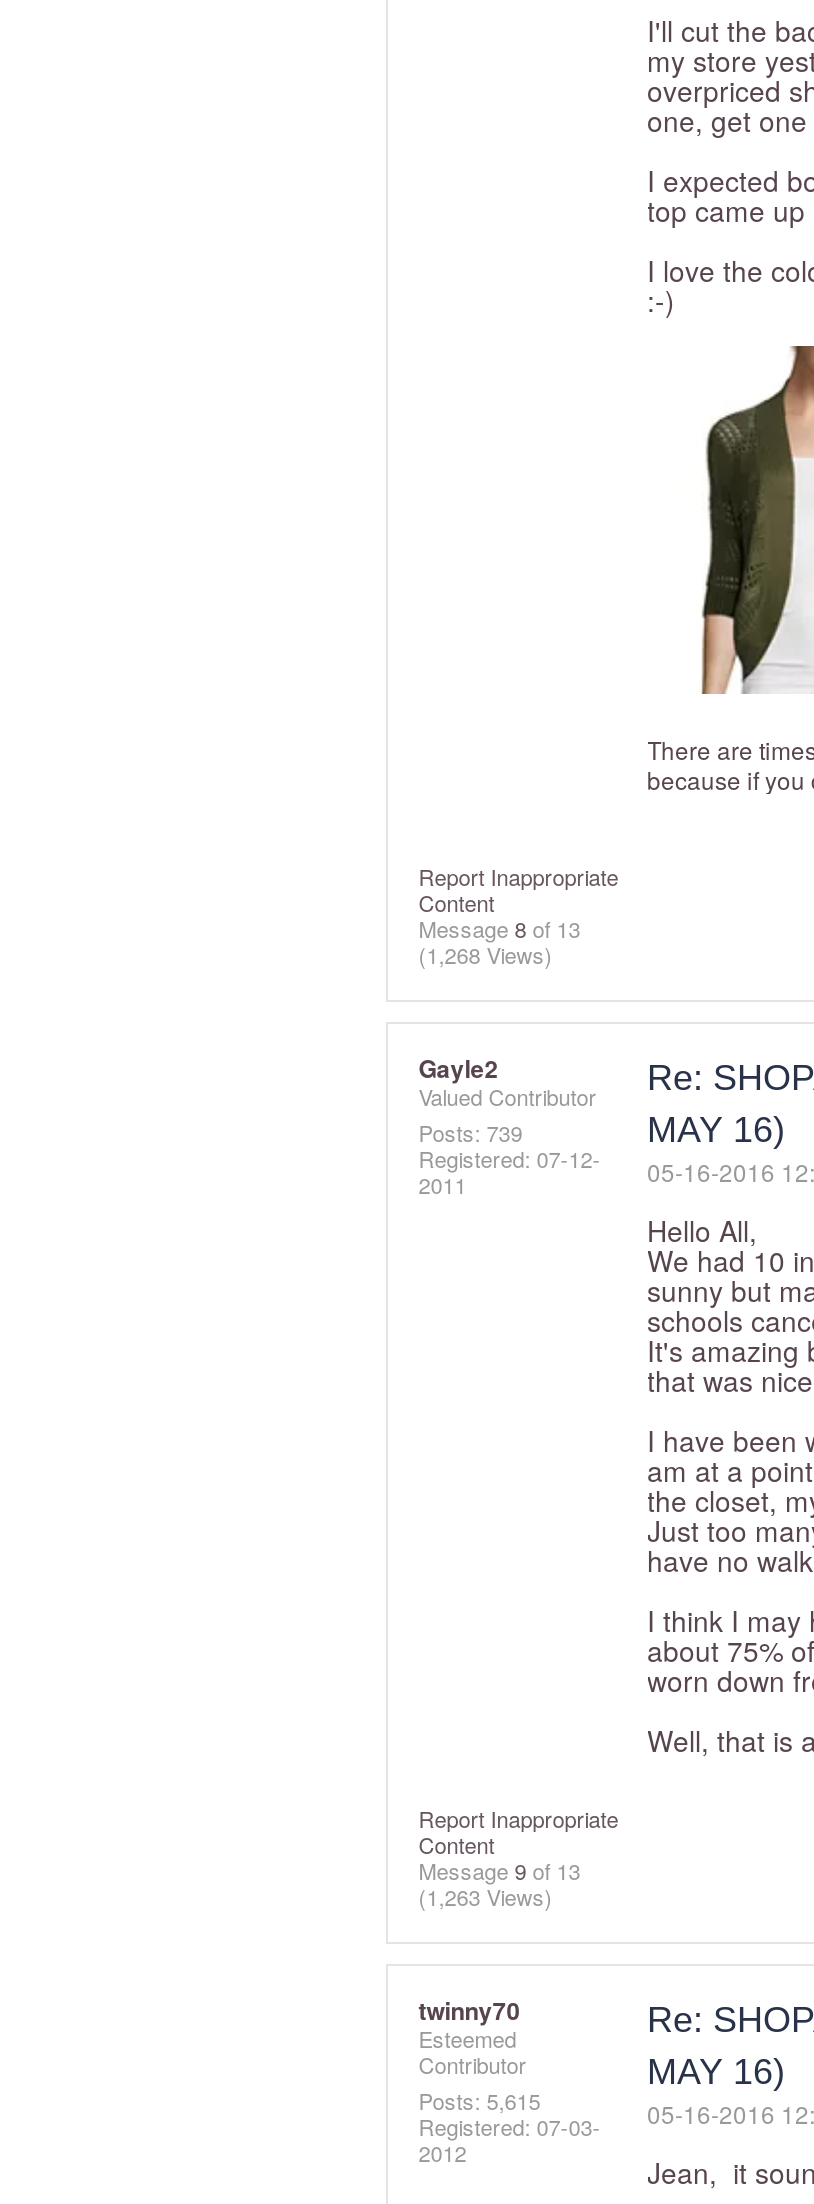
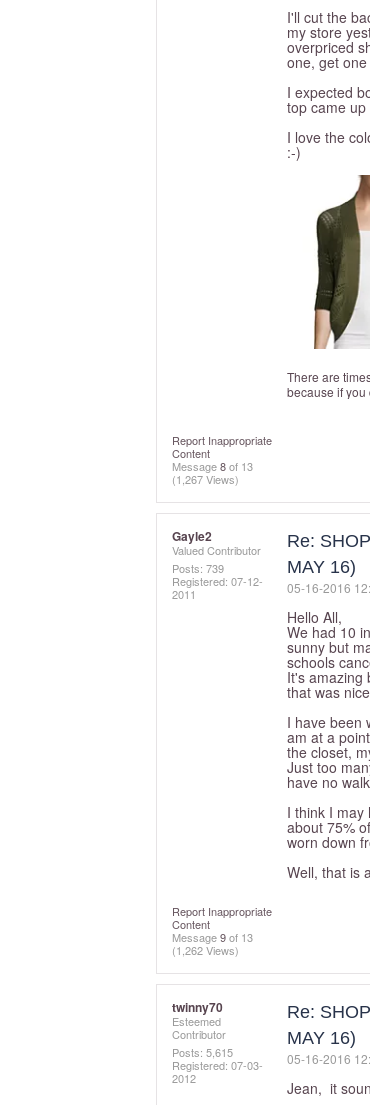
[418,938,552,970] (1,268 Views) -> [172,471,239,487] (1,267 Views)
[418,1880,552,1912] (1,263 Views) -> [172,942,239,958] (1,262 Views)

